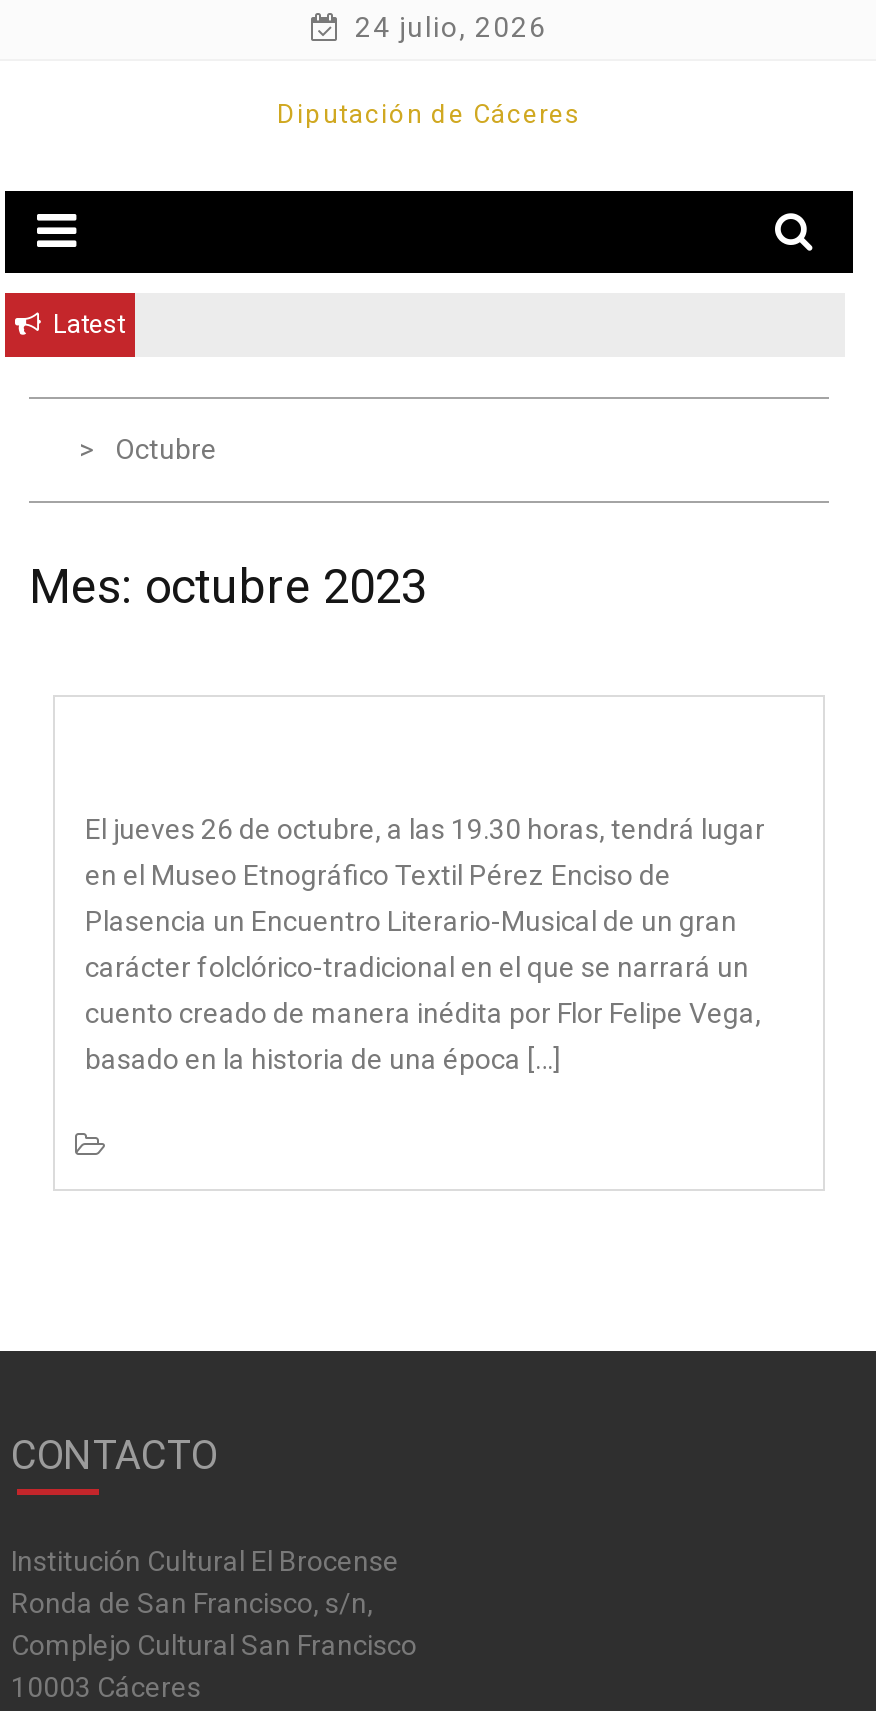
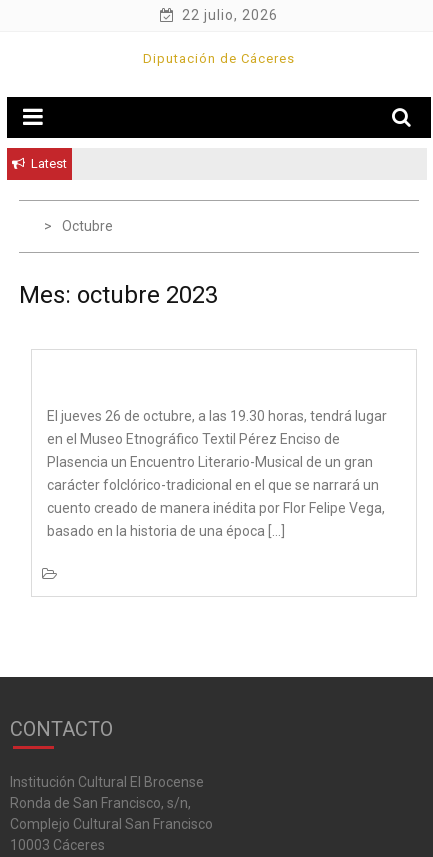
[347,11,547,43] 24 julio, 2026 -> [178,7,278,23] 22 julio, 2026

